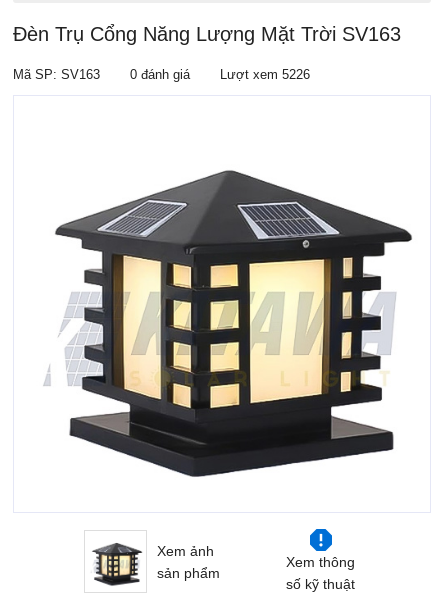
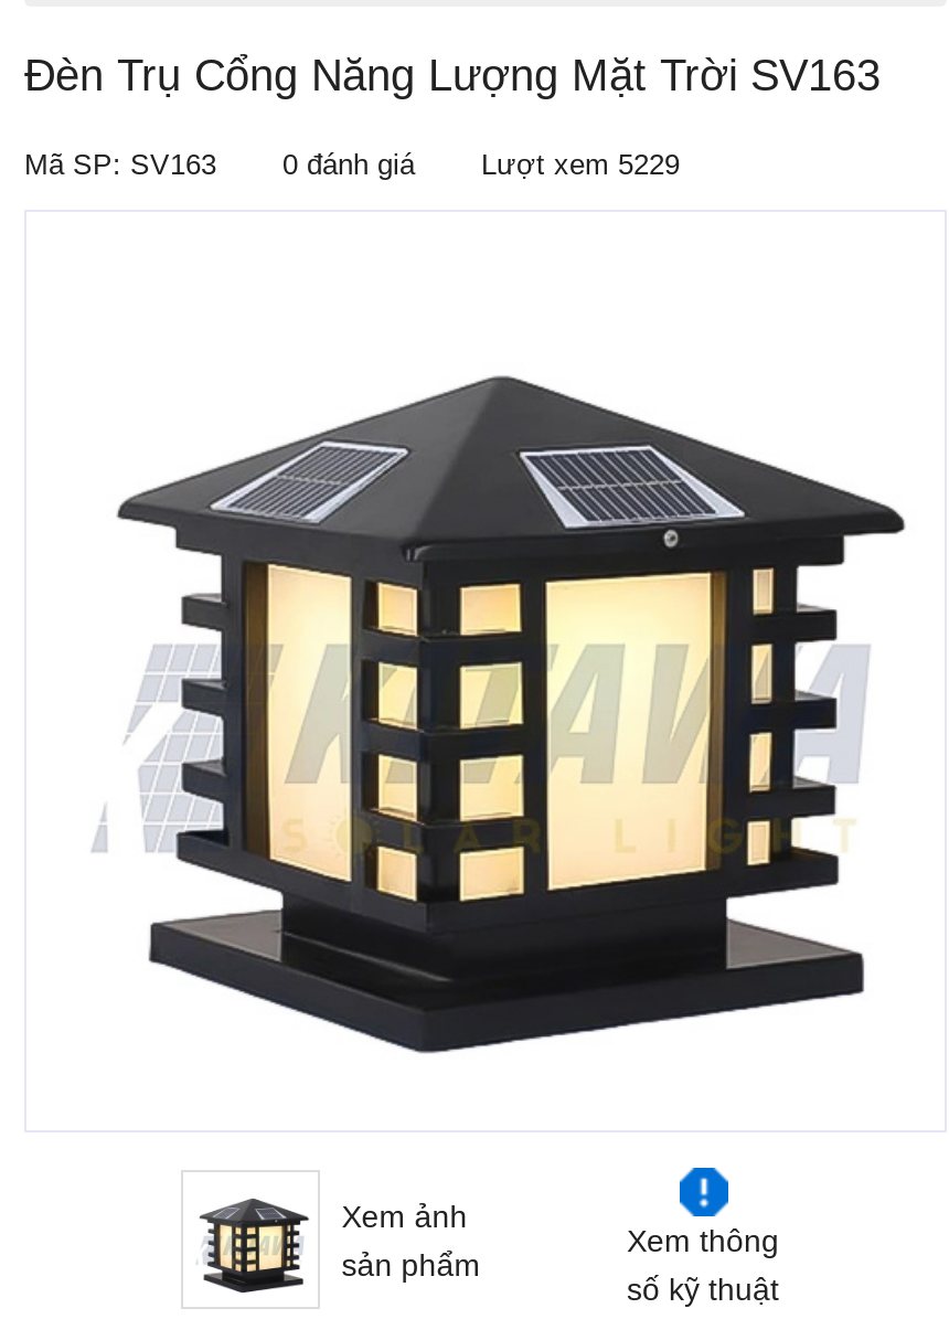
[13,67,310,82] Mã SP: SV163 0 đánh giá Lượt xem 5226 -> [24,148,680,181] Mã SP: SV163 0 đánh giá Lượt xem 5229

